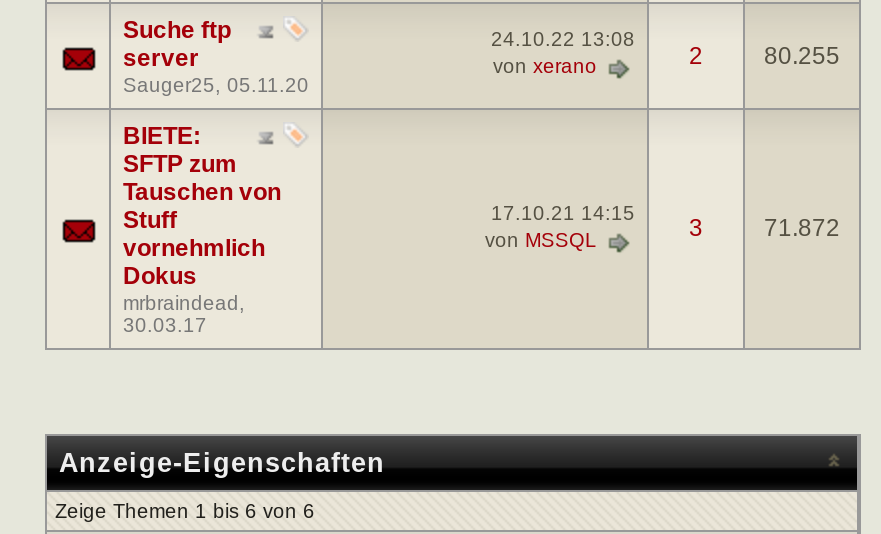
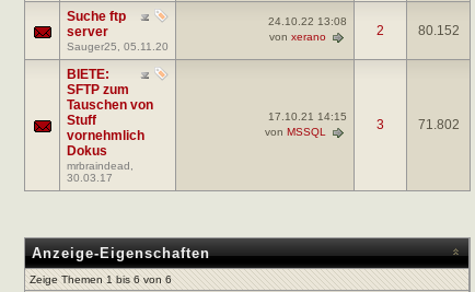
[764,41,840,69] 80.255 -> [418,23,459,38] 80.152
[764,213,840,241] 71.872 -> [418,117,459,132] 71.802

